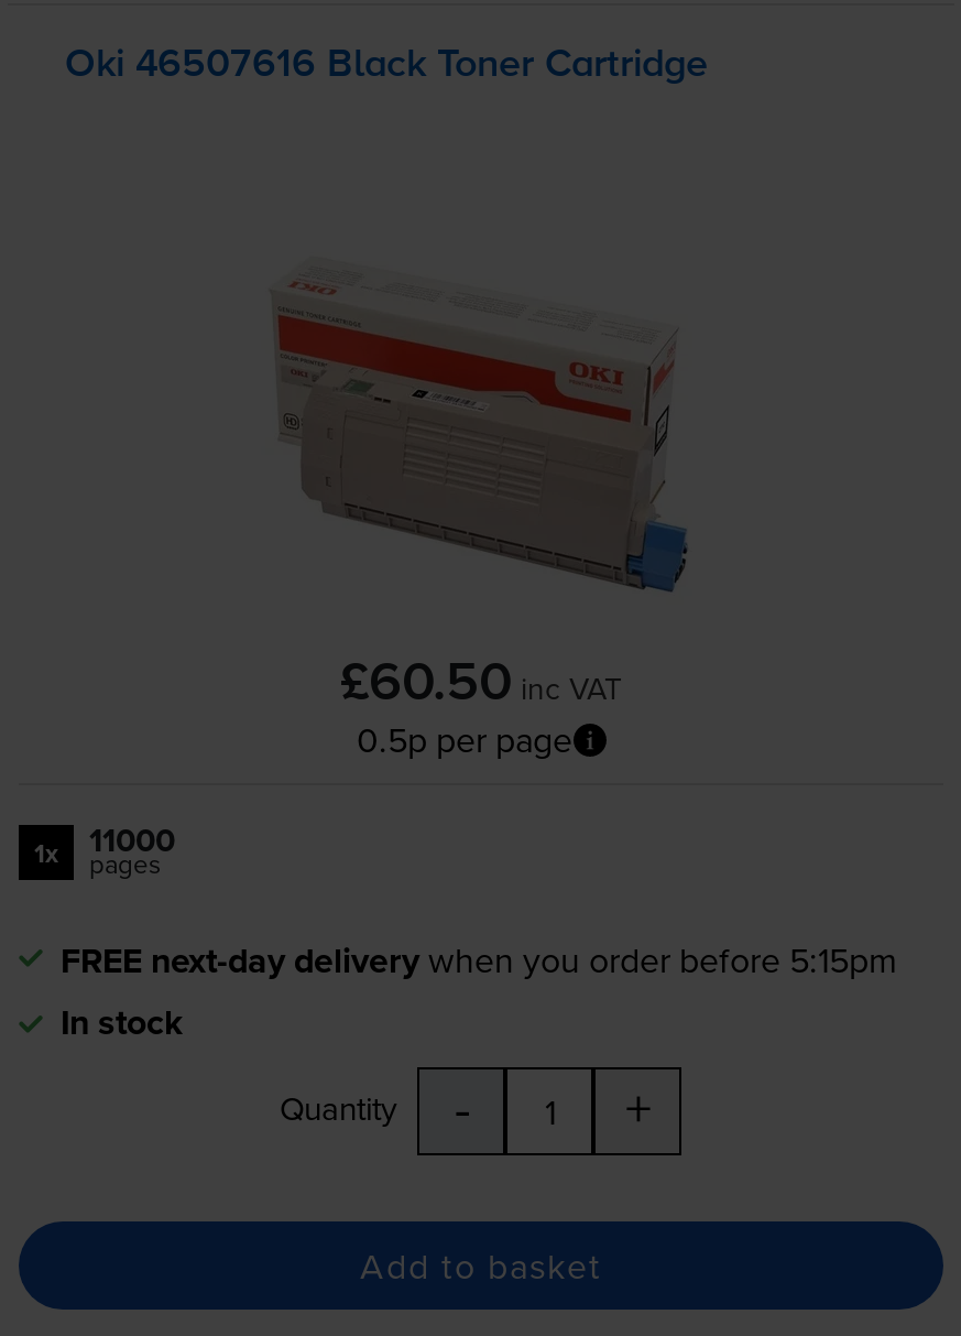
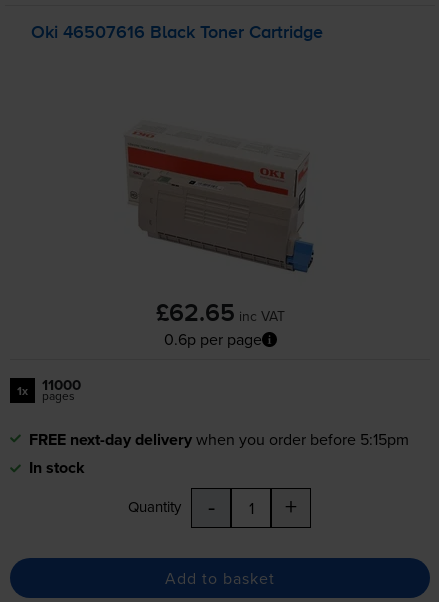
[340,658,622,713] £60.50 inc VAT -> [155,302,284,327] £62.65 inc VAT
[357,715,572,763] 0.5p per page -> [163,328,261,350] 0.6p per page

